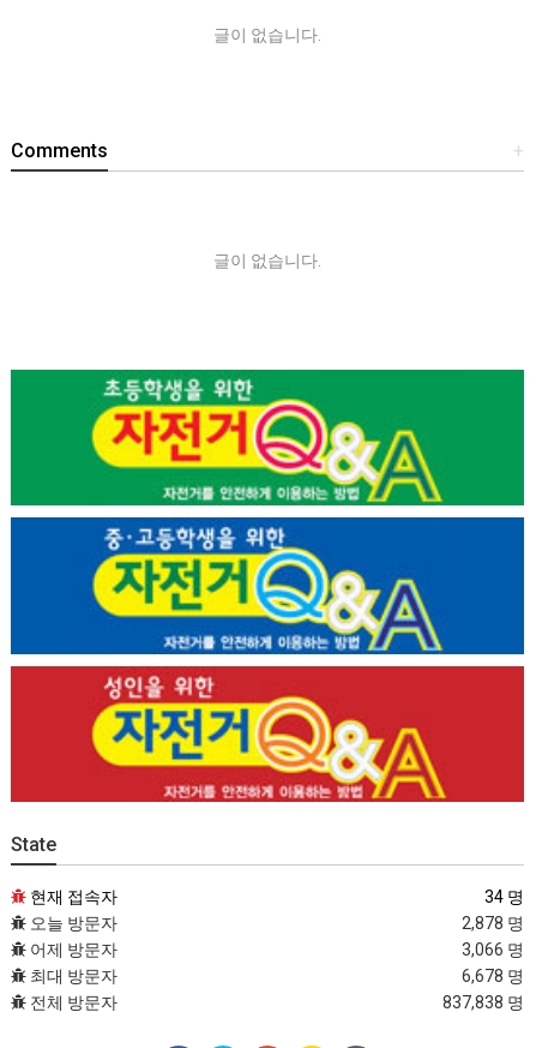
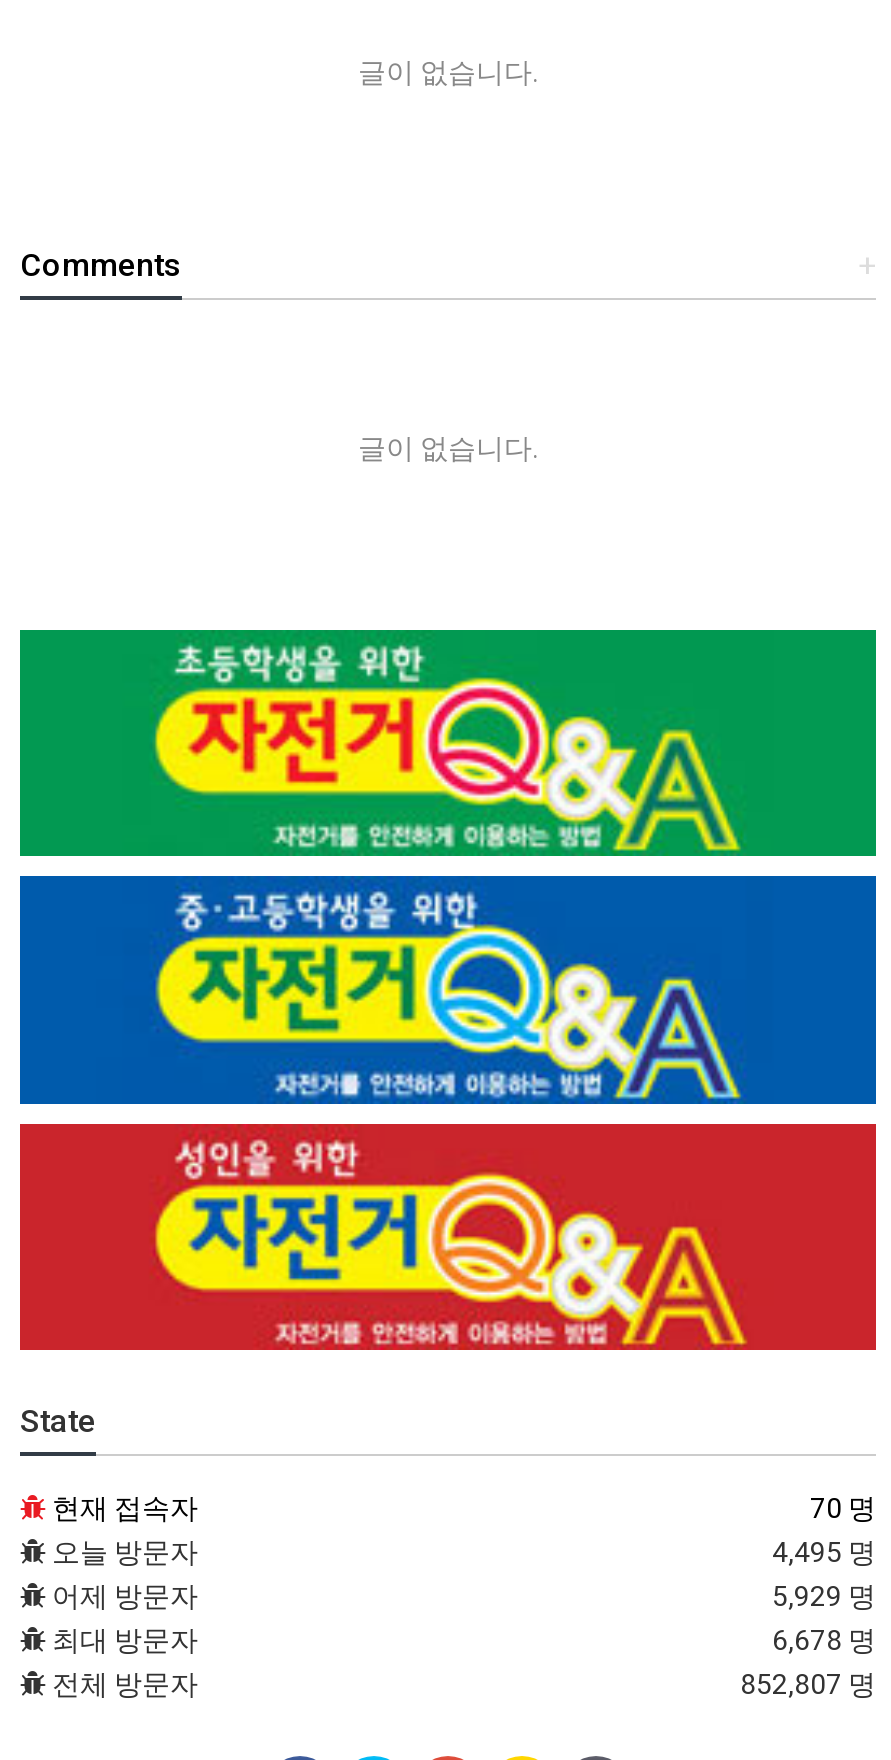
[484,888,524,907] 34 명 -> [810,1493,876,1525] 70 명
[462,914,524,933] 2,878 명 -> [772,1537,876,1569] 4,495 명
[462,941,524,960] 3,066 명 -> [772,1581,876,1613] 5,929 명
[442,993,524,1013] 837,838 명 -> [740,1669,876,1701] 852,807 명

